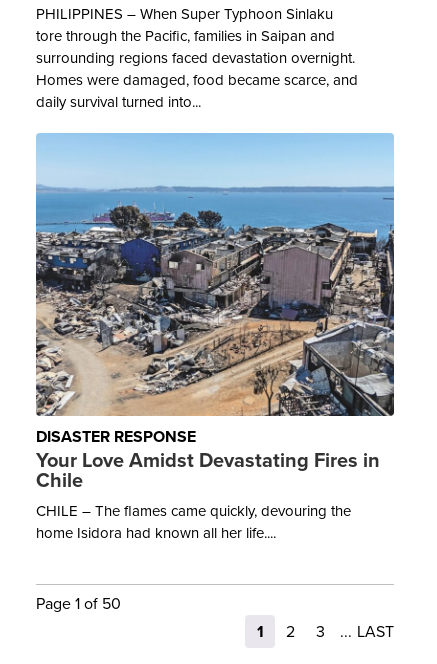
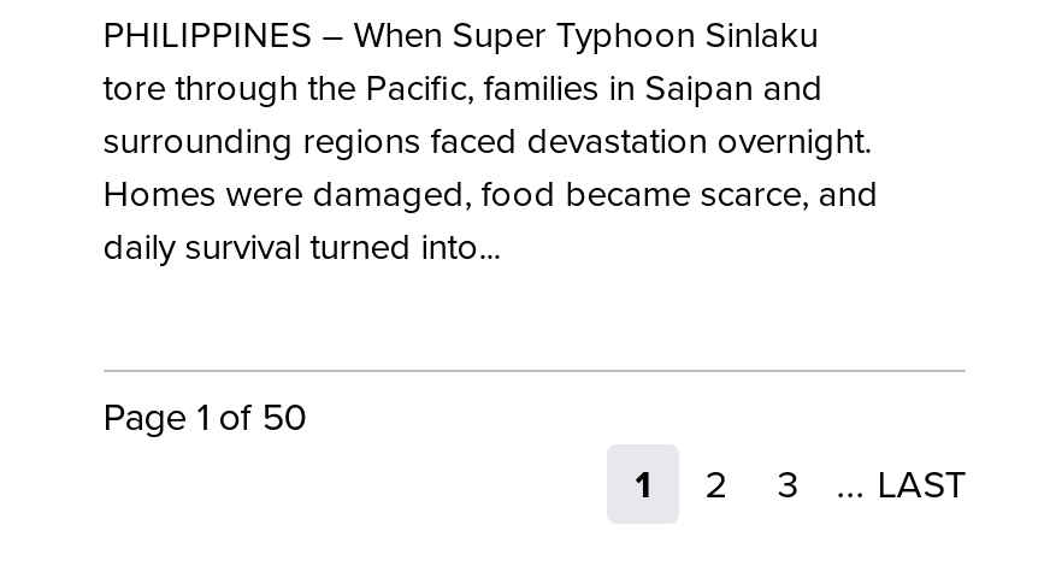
[35,132,395,543] [image] | DISASTER RESPONSE | Your Love Amidst Devastating Fires in | Chile | CHILE – The flames came quickly, devouring the | home Isidora had known all her life.... -> none

